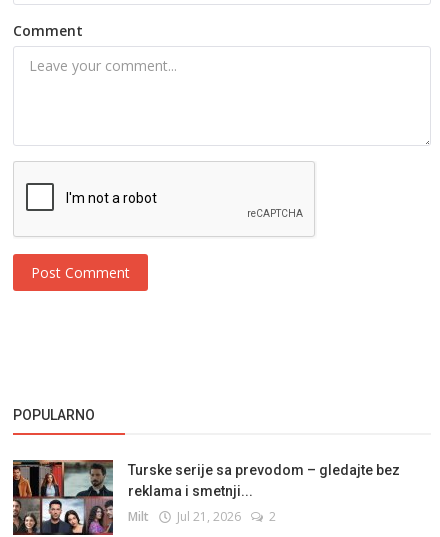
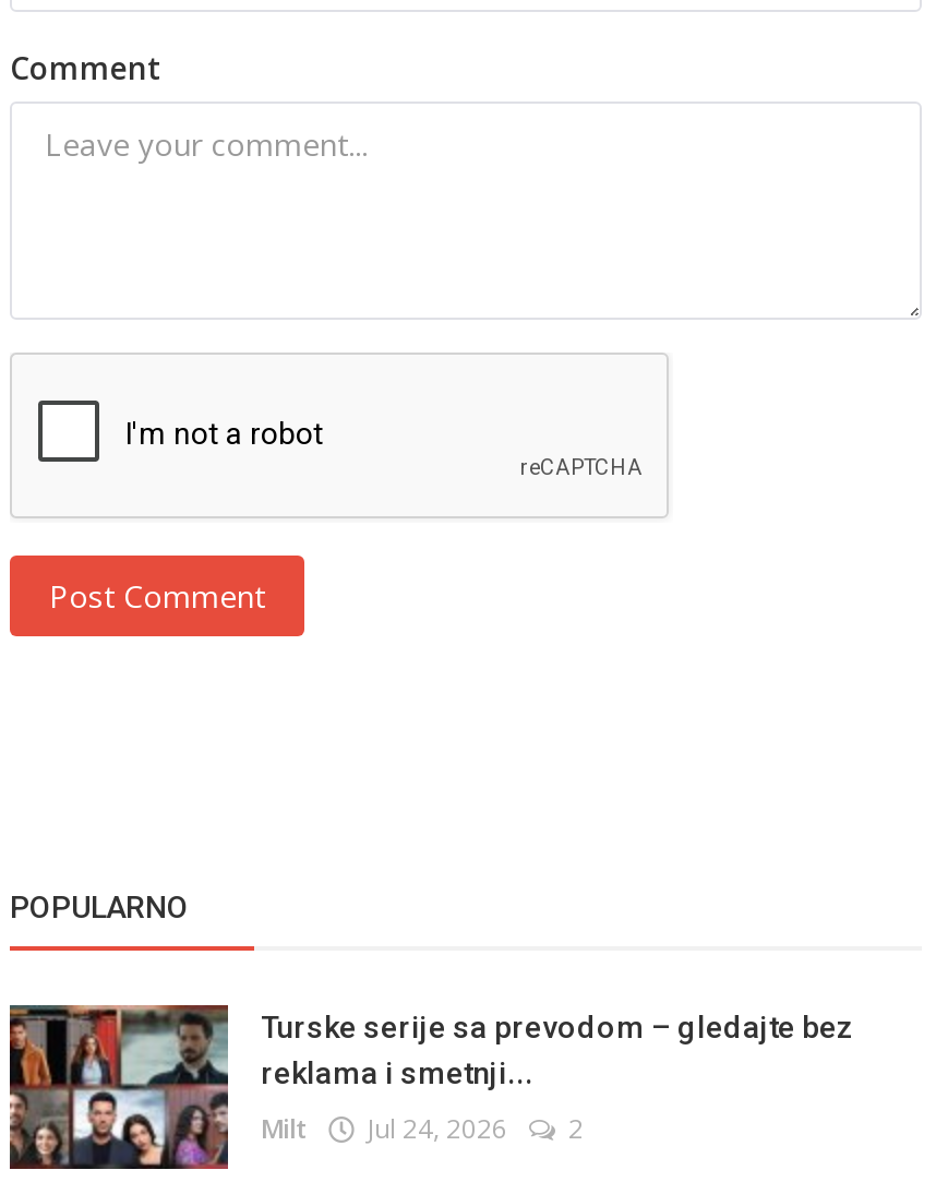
[128,508,276,525] Milt Jul 21, 2026 2 -> [261,1110,584,1147] Milt Jul 24, 2026 2

